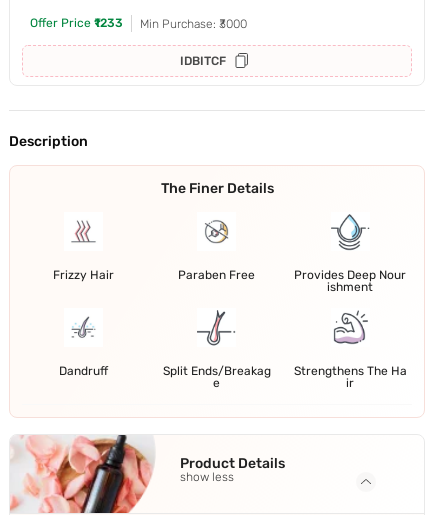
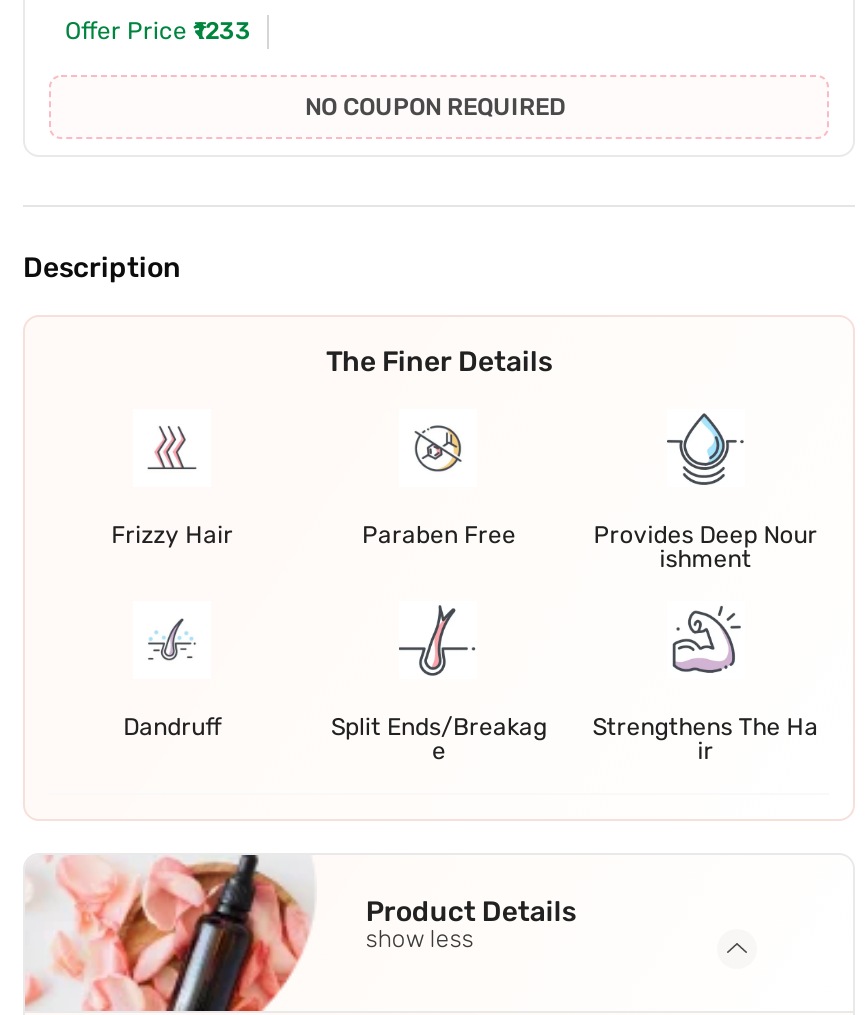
[140,17,247,68] Min Purchase: ₹3000 | IDBITCF -> [305,94,565,122] NO COUPON REQUIRED

